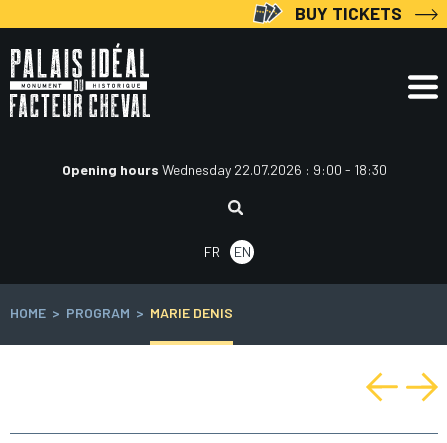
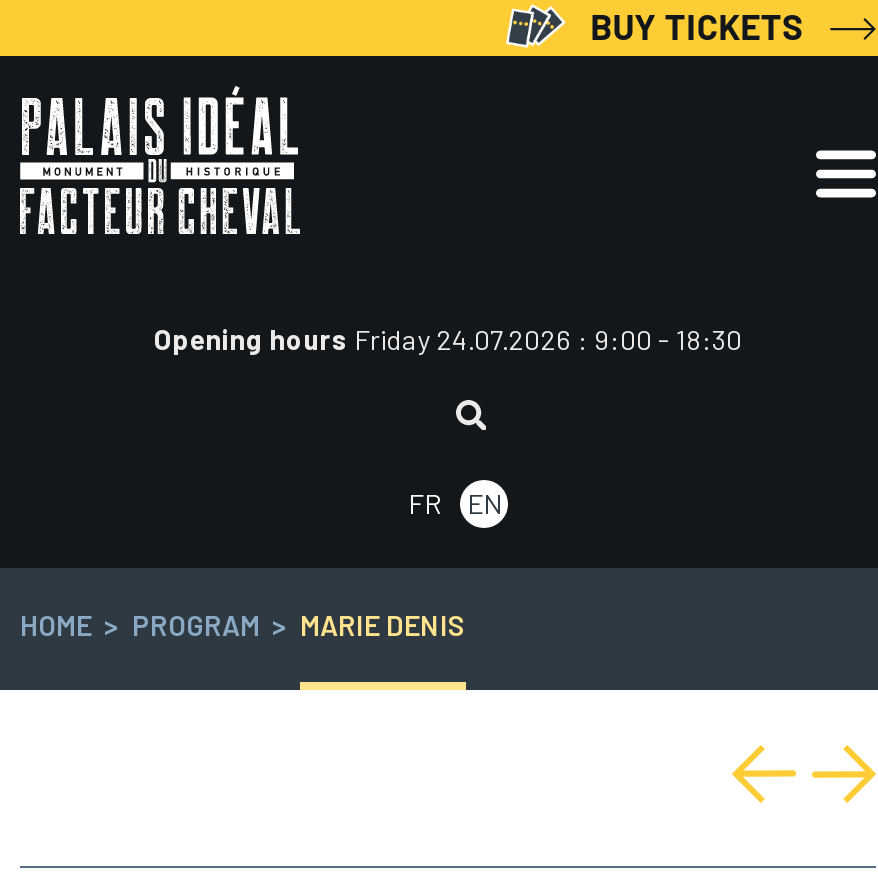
[61,161,386,178] Opening hours Wednesday 22.07.2026 : 9:00 - 18:30 -> [154,322,742,356] Opening hours Friday 24.07.2026 : 9:00 - 18:30

